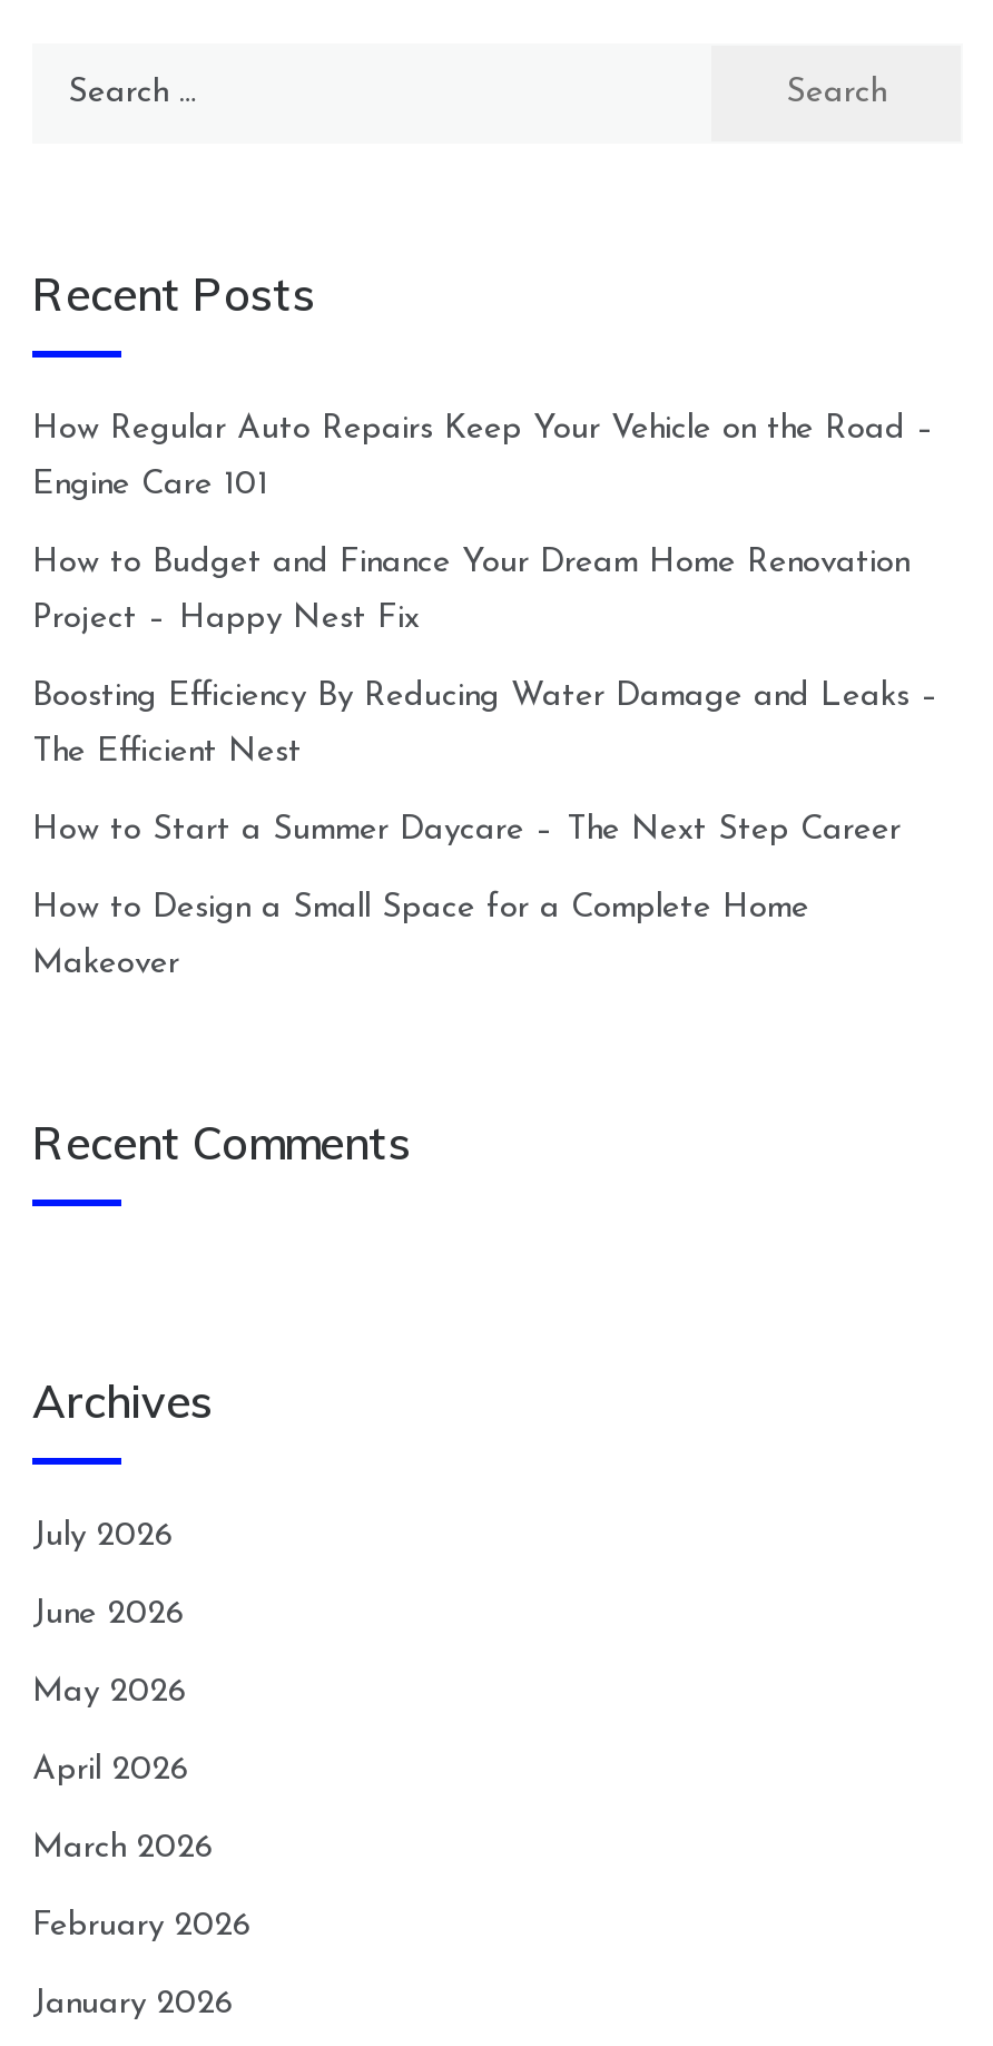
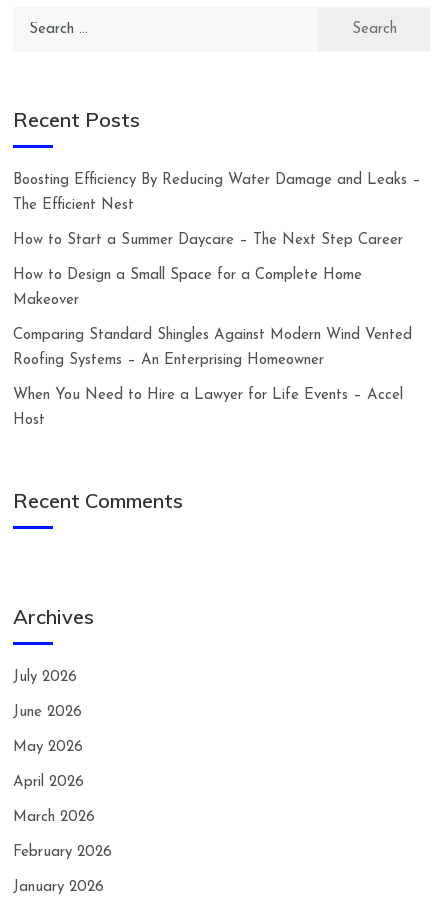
[32,413,936,636] How Regular Auto Repairs Keep Your Vehicle on the Road – | Engine Care 101 | How to Budget and Finance Your Dream Home Renovation | Project – Happy Nest Fix -> none
moved [32,680,941,981] -> [13,173,421,308]: Boosting Efficiency By Reducing Water Damage and Leaks – | The Efficient Nest | How to Start a Summer Daycare – The Next Step Career | How to Design a Small Space for a Complete Home | Makeover
none -> [13,328,412,428] Comparing Standard Shingles Against Modern Wind Vented | Roofing Systems – An Enterprising Homeowner | When You Need to Hire a Lawyer for Life Events – Accel | Host

